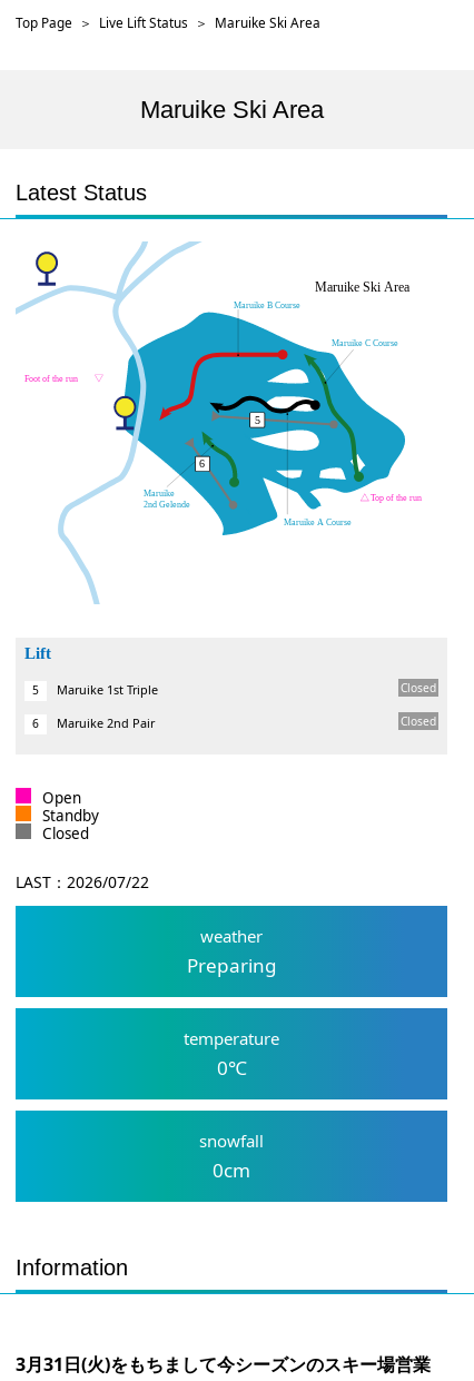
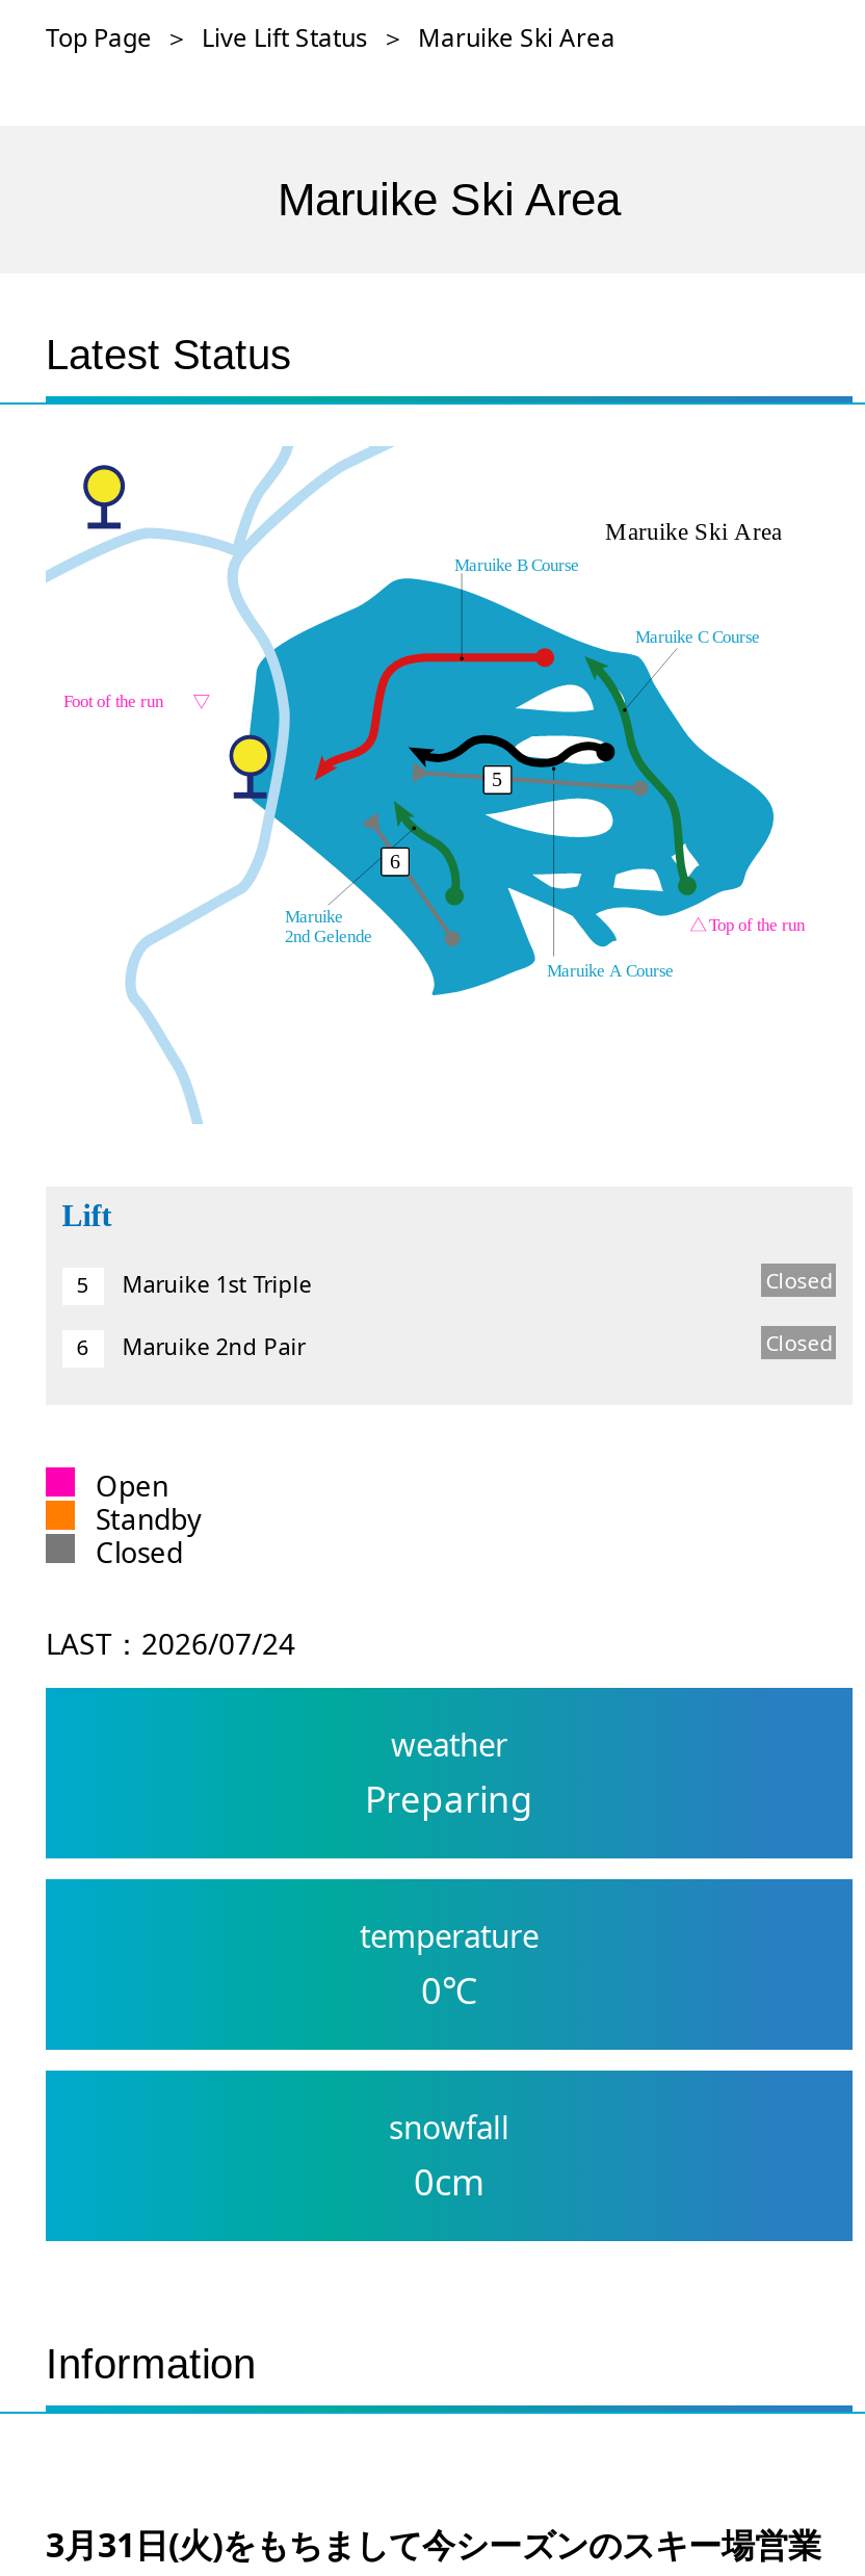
[16,872,149,893] LAST：2026/07/22 -> [46,1624,295,1663] LAST：2026/07/24

